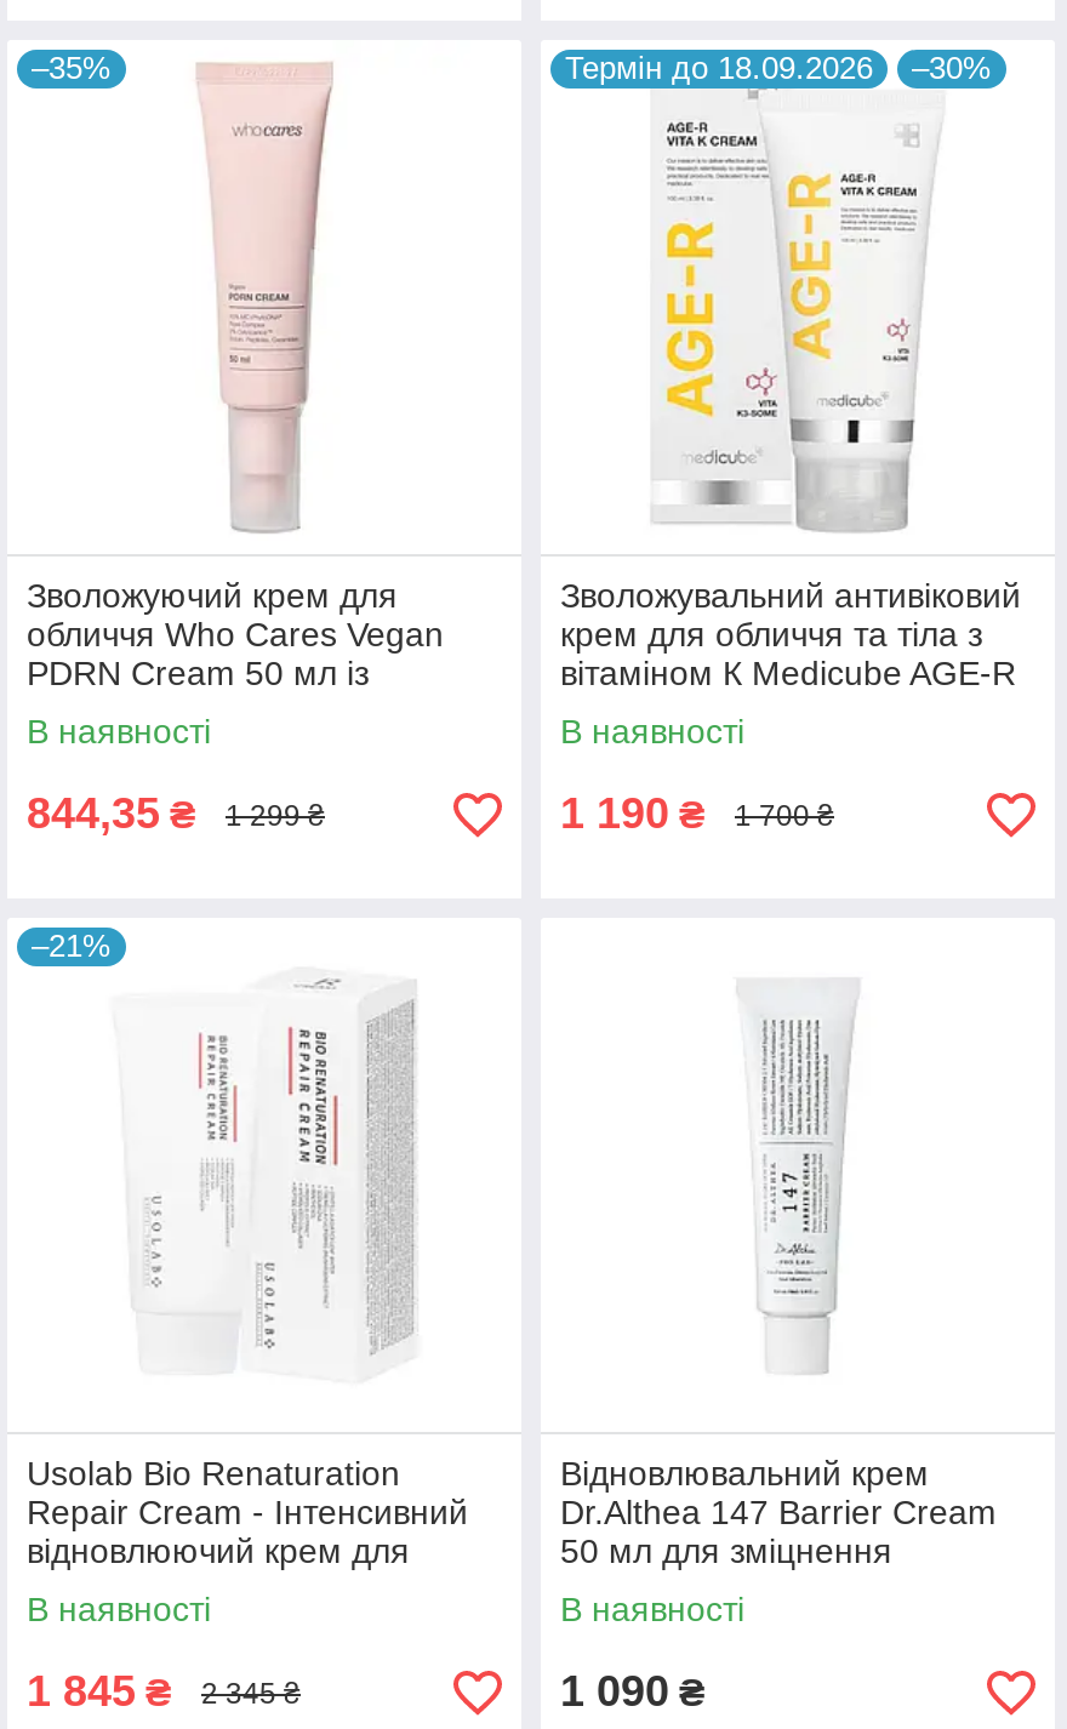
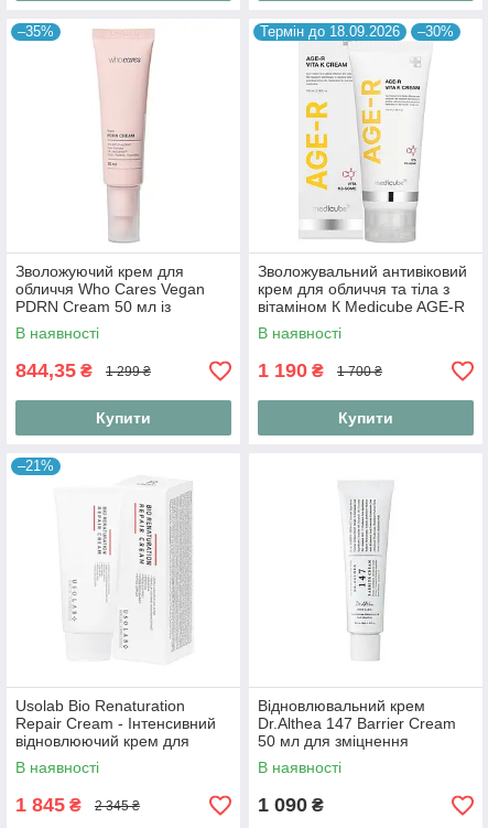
none -> [96,409,151,427] Купити
none -> [338,409,393,427] Купити

